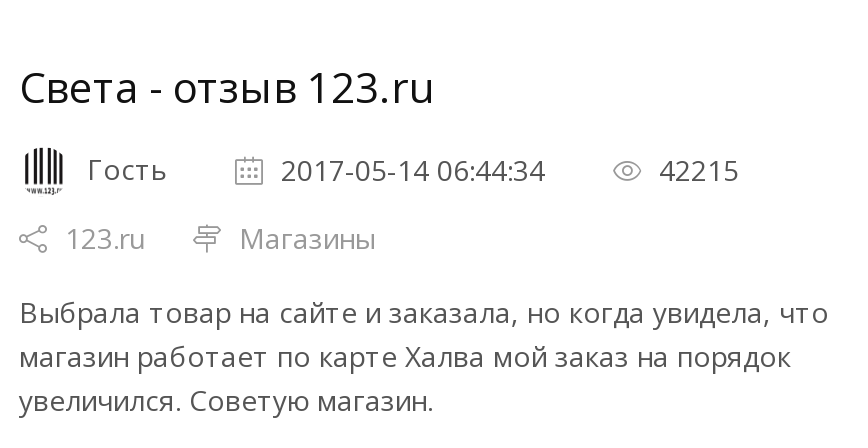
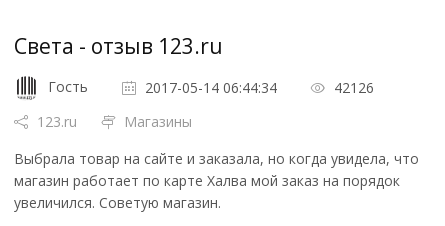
[651,150,739,188] 42215 -> [330,78,374,97] 42126

